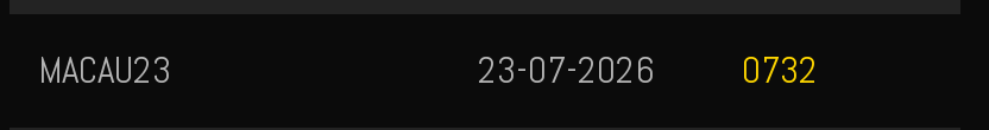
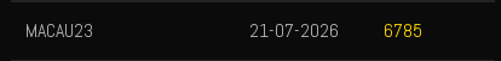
[478,47,654,94] 23-07-2026 -> [249,19,339,43] 21-07-2026
[742,48,818,95] 0732 -> [384,19,422,43] 6785

